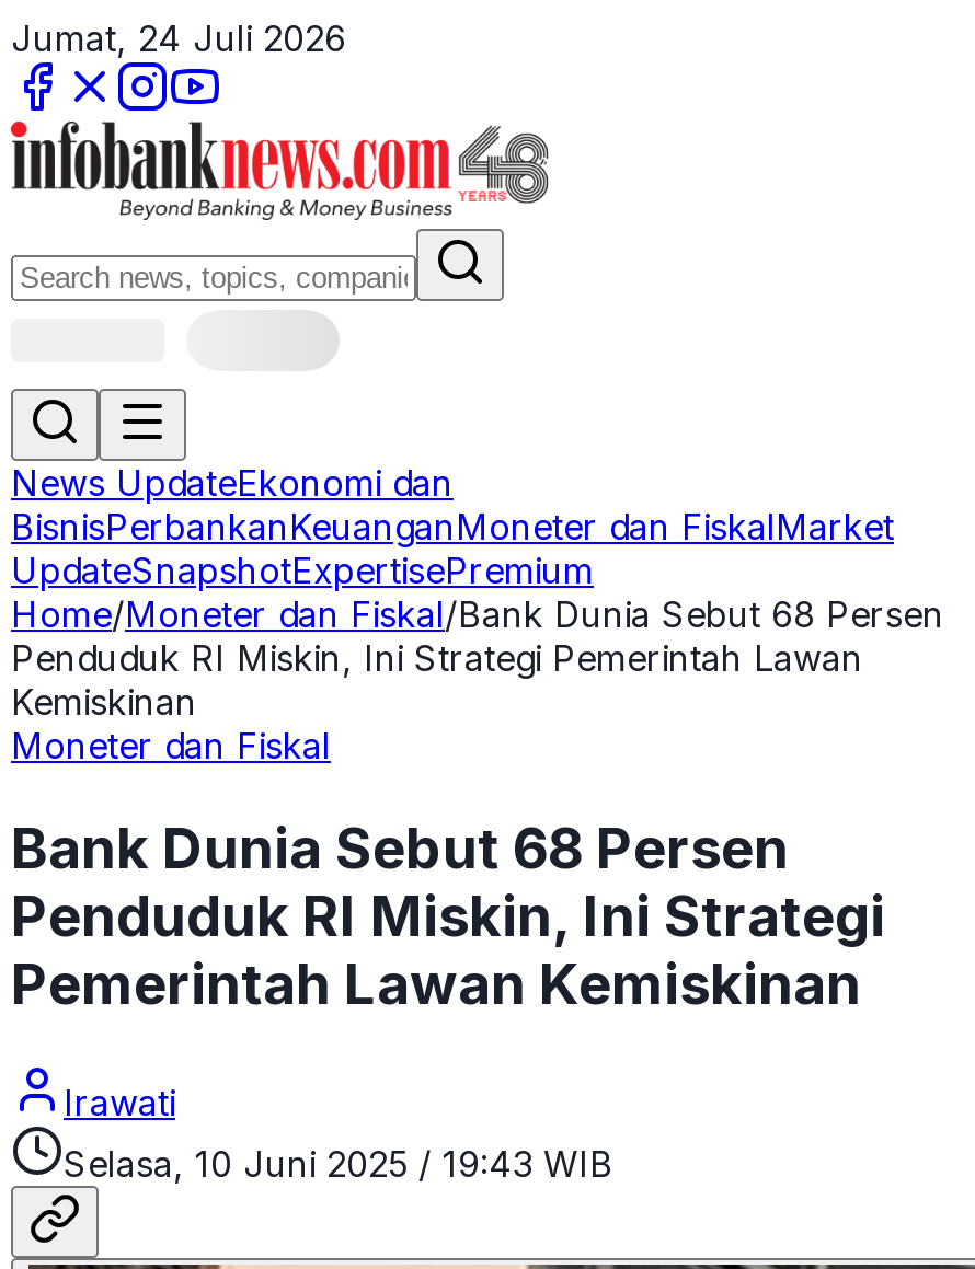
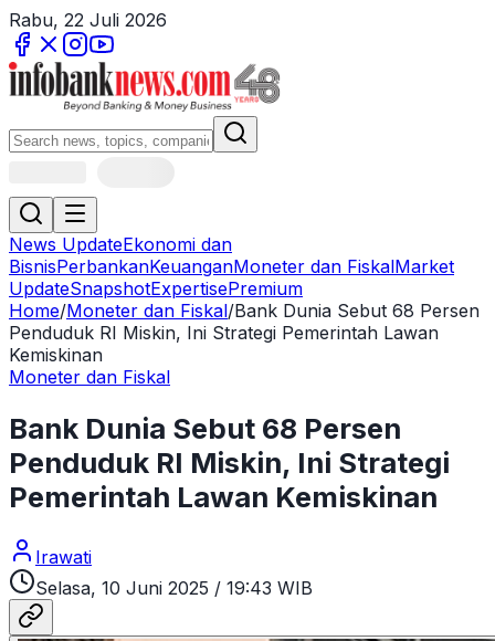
[11,16,346,60] Jumat, 24 Juli 2026 -> [9,9,167,31] Rabu, 22 Juli 2026

